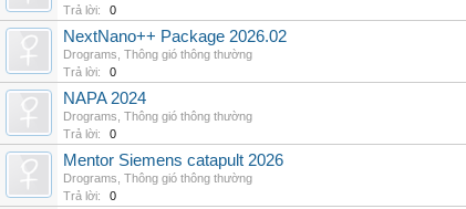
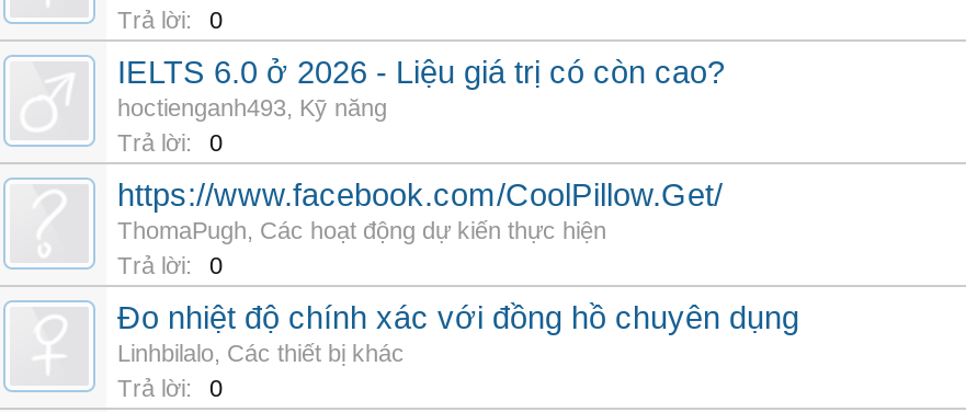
[63,28,287,61] NextNano++ Package 2026.02 | Drograms, Thông gió thông thường -> [117,55,725,121] IELTS 6.0 ở 2026 - Liệu giá trị có còn cao? | hoctienganh493, Kỹ năng
[63,90,252,123] NAPA 2024 | Drograms, Thông gió thông thường -> [117,178,723,243] https://www.facebook.com/CoolPillow.Get/ | ThomaPugh, Các hoạt động dự kiến thực hiện
[63,151,283,185] Mentor Siemens catapult 2026 | Drograms, Thông gió thông thường -> [117,300,799,366] Đo nhiệt độ chính xác với đồng hồ chuyên dụng | Linhbilalo, Các thiết bị khác

